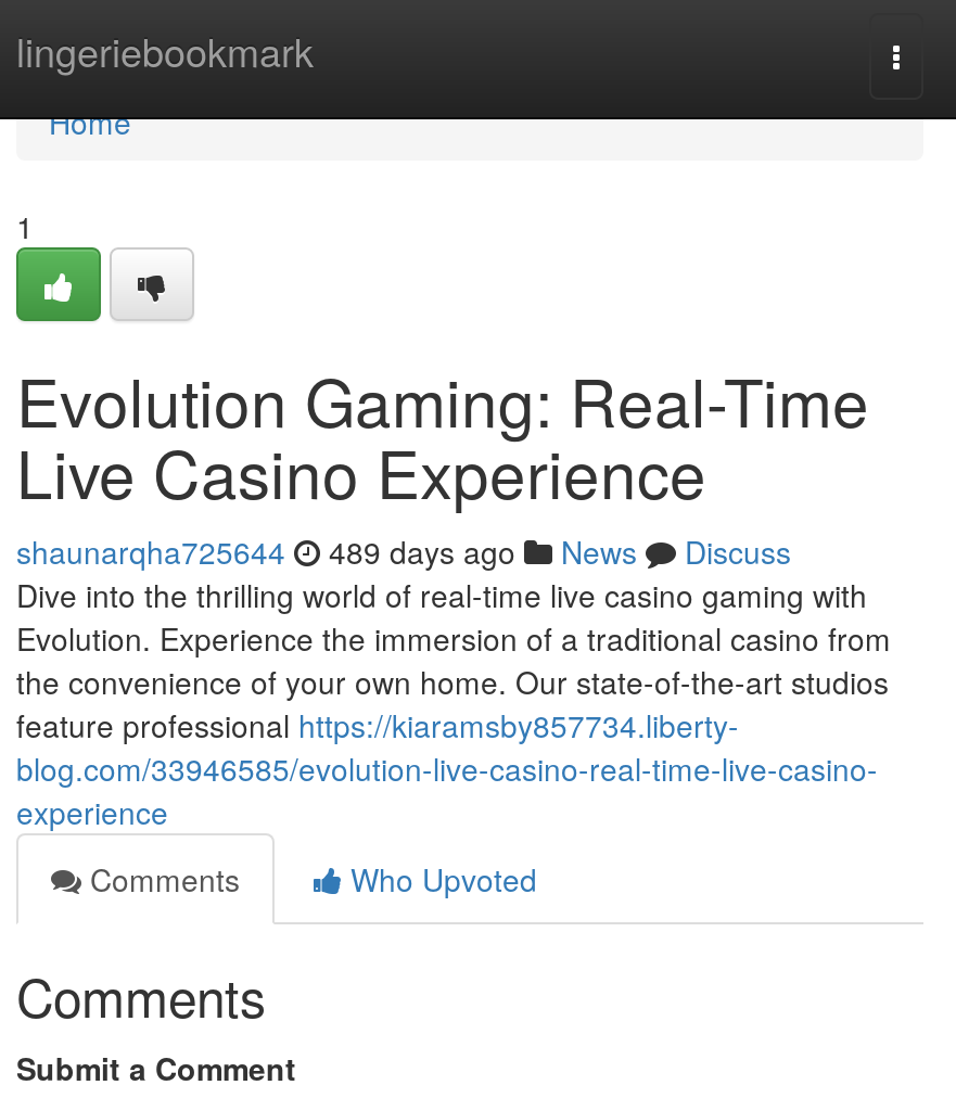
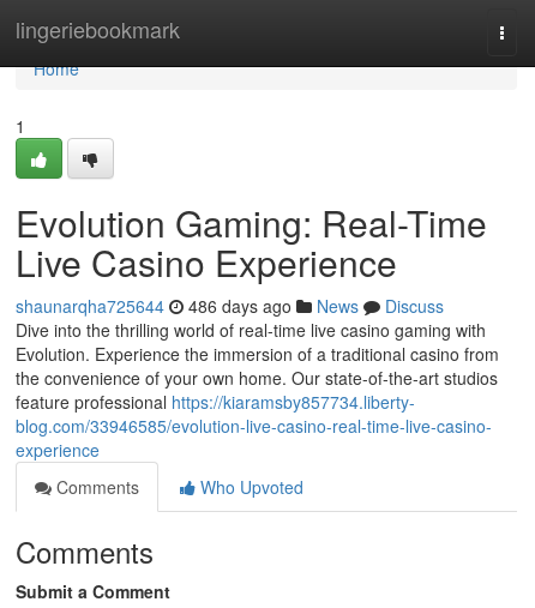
[16,529,791,573] shaunarqha725644 489 days ago News Discuss -> [16,294,444,318] shaunarqha725644 486 days ago News Discuss

